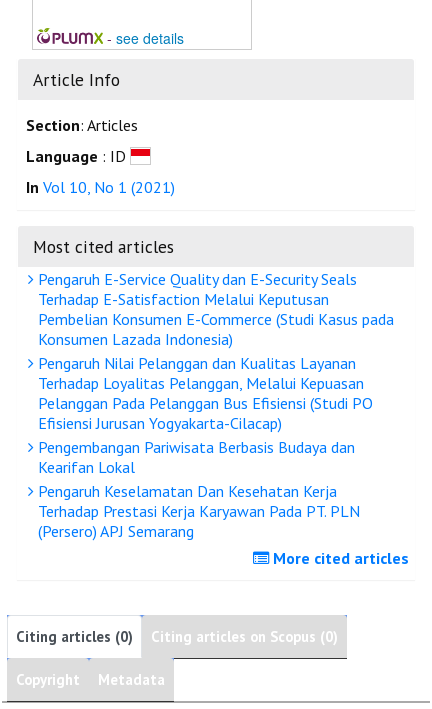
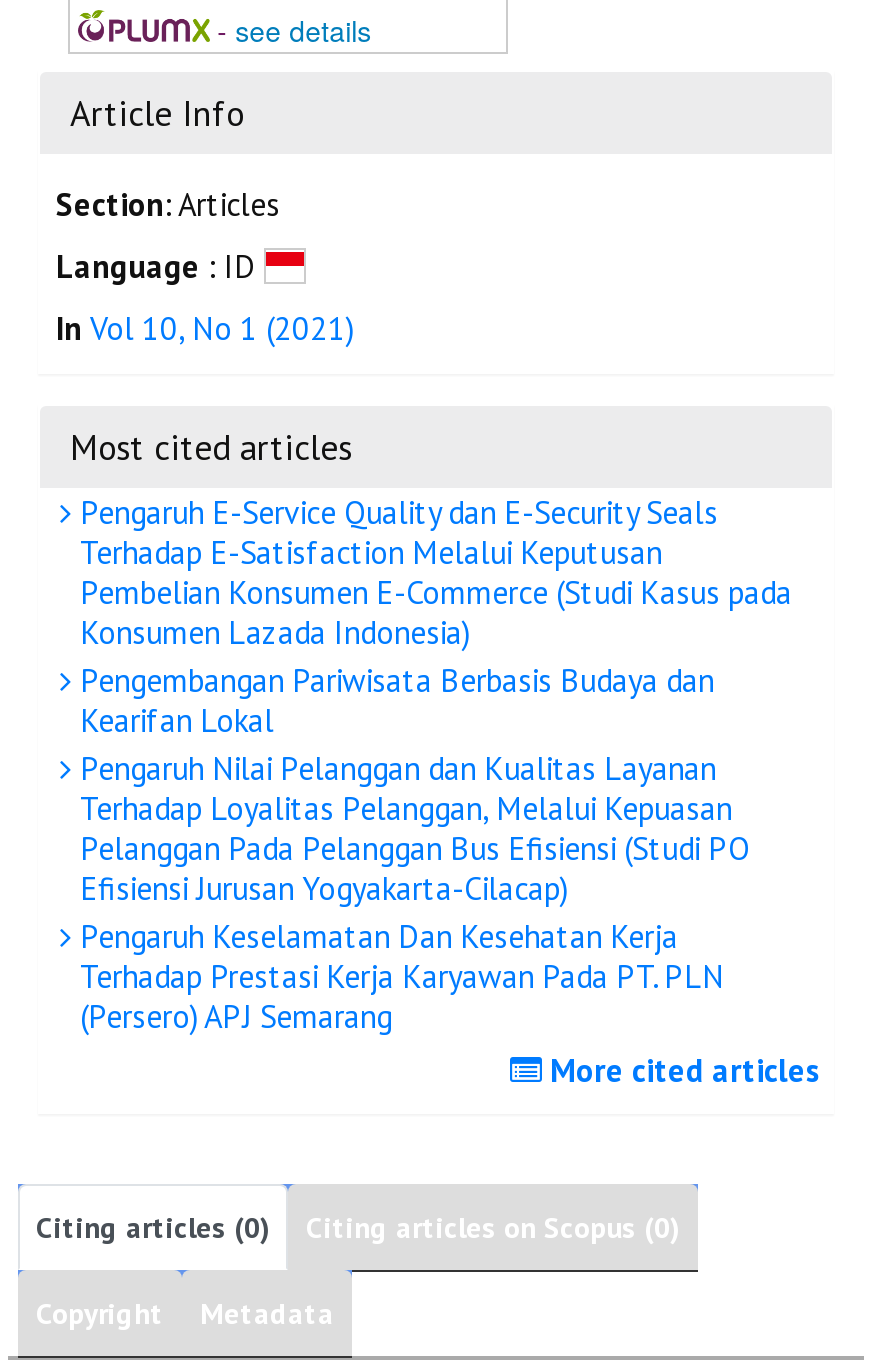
moved [34,353,373,433] -> [72,747,750,907]: Pengaruh Nilai Pelanggan dan Kualitas Layanan | Terhadap Loyalitas Pelanggan, Melalui Kepuasan | Pelanggan Pada Pelanggan Bus Efisiensi (Studi PO | Efisiensi Jurusan Yogyakarta-Cilacap)
moved [34,437,355,477] -> [72,659,714,739]: Pengembangan Pariwisata Berbasis Budaya dan | Kearifan Lokal

